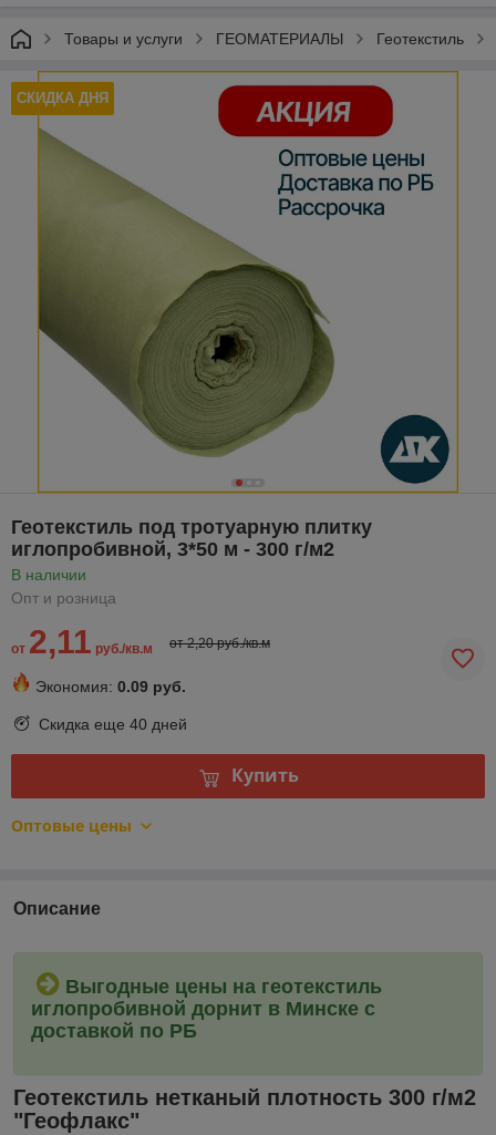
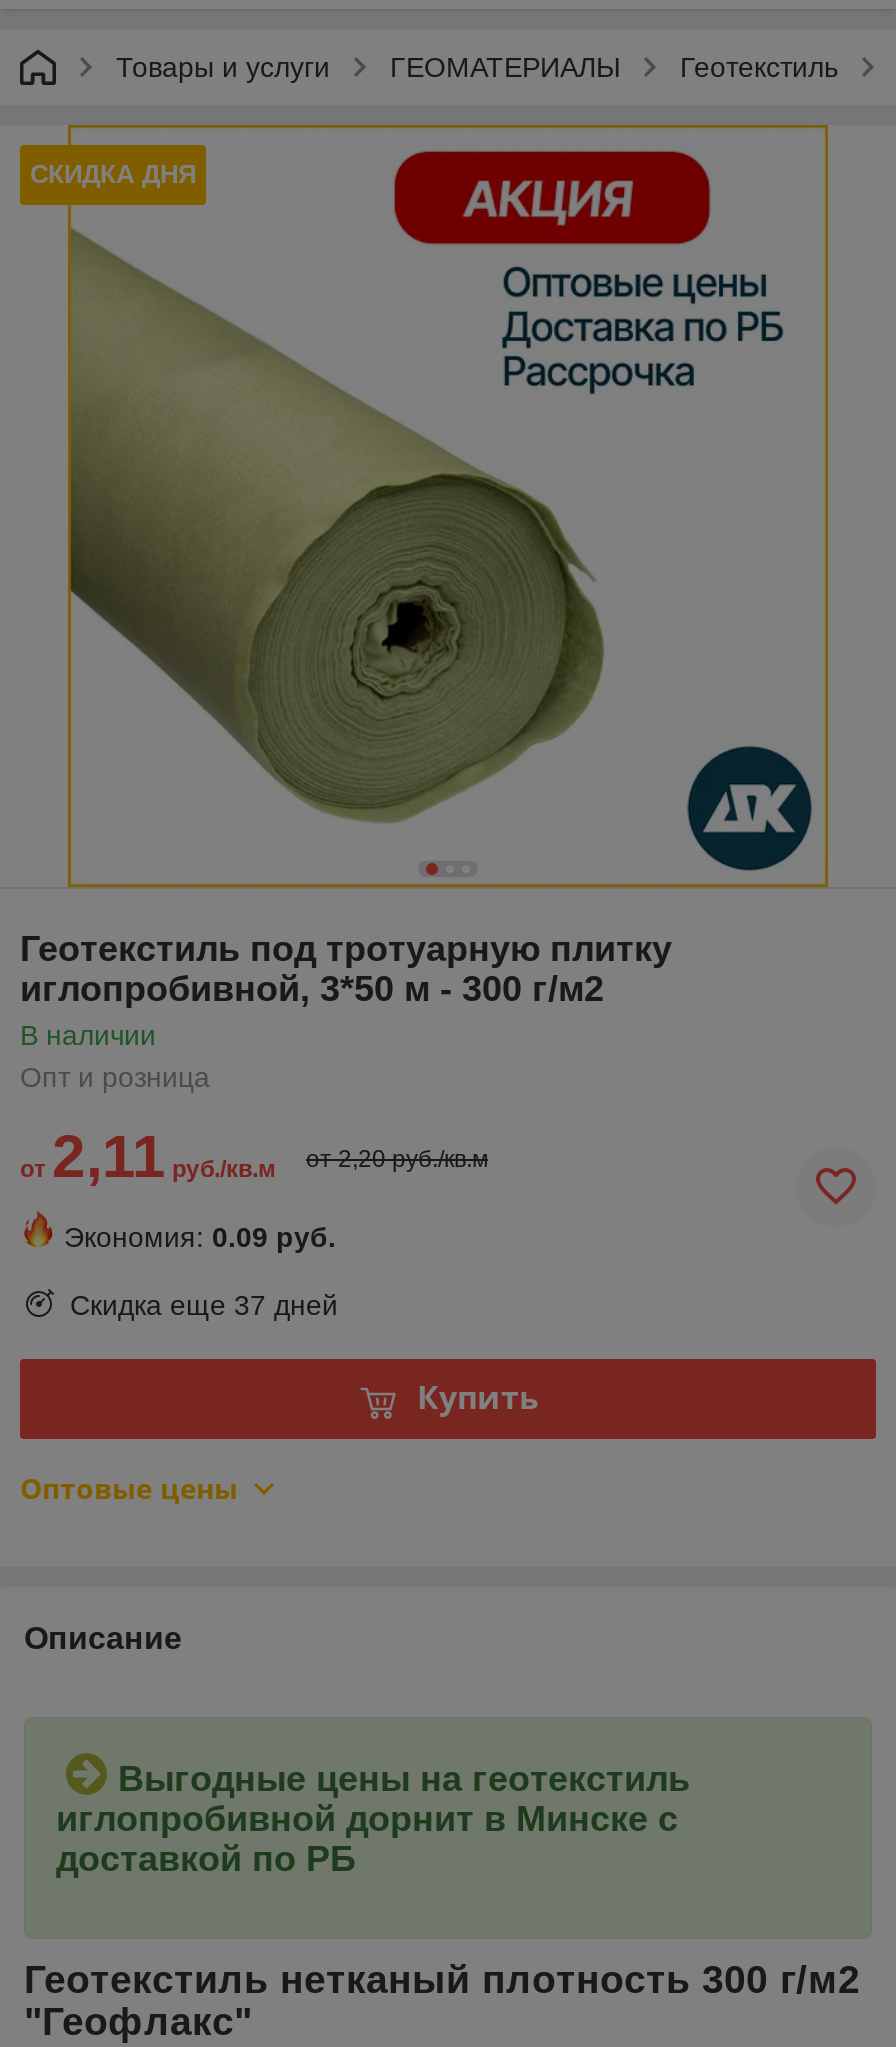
[39,716,187,733] Скидка еще 40 дней -> [70,1290,338,1322] Скидка еще 37 дней

